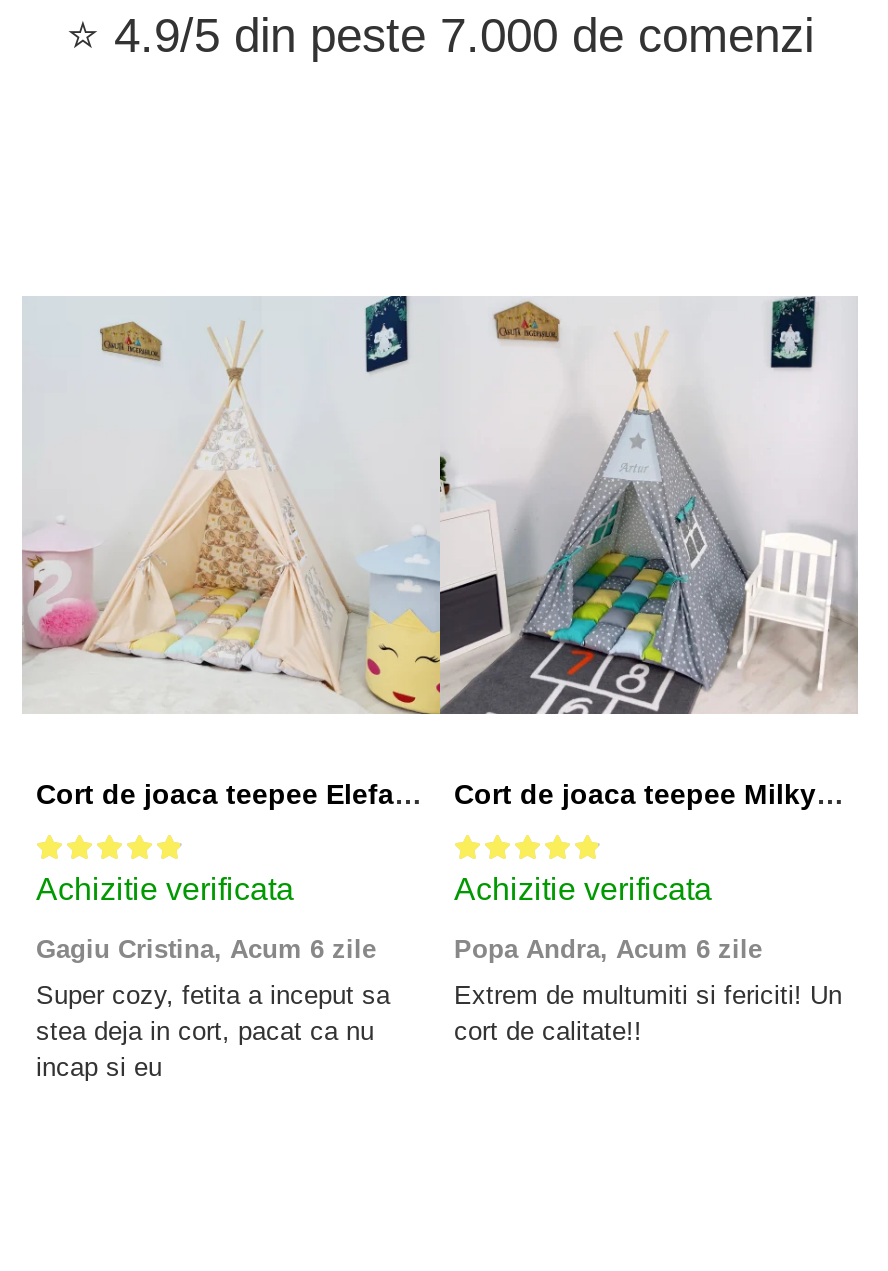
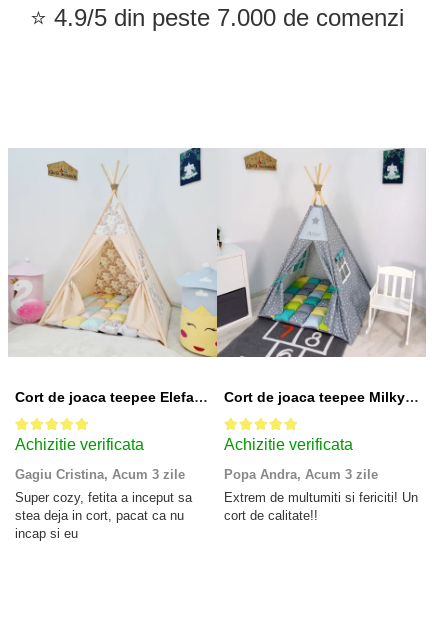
[36,934,376,964] Gagiu Cristina, Acum 6 zile -> [15,467,185,482] Gagiu Cristina, Acum 3 zile
[454,934,762,964] Popa Andra, Acum 6 zile -> [224,467,378,482] Popa Andra, Acum 3 zile

